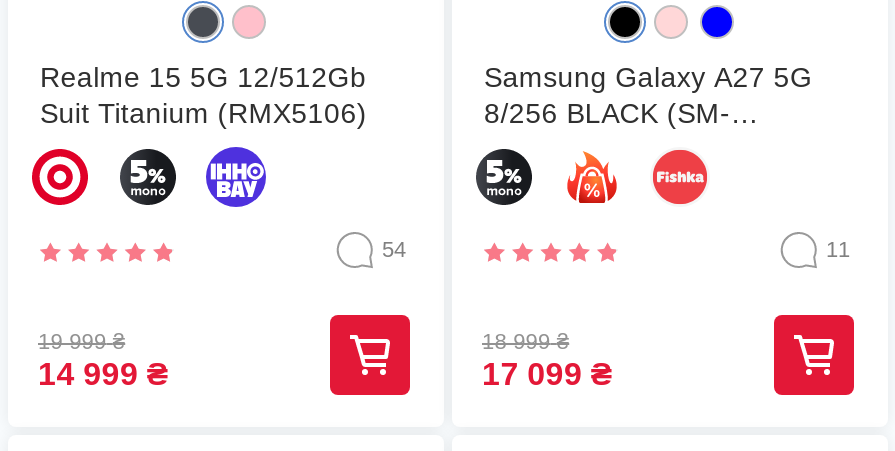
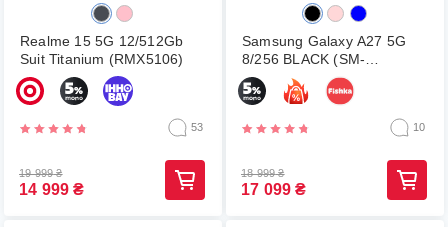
[382,237,406,261] 54 -> [191,121,203,133] 53
[826,237,850,261] 11 -> [413,121,425,133] 10

